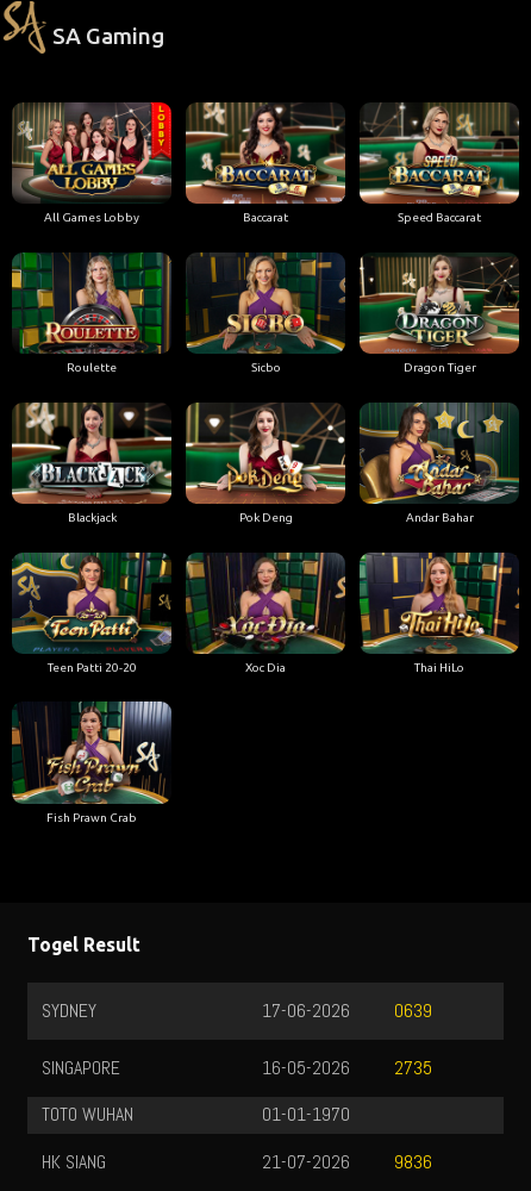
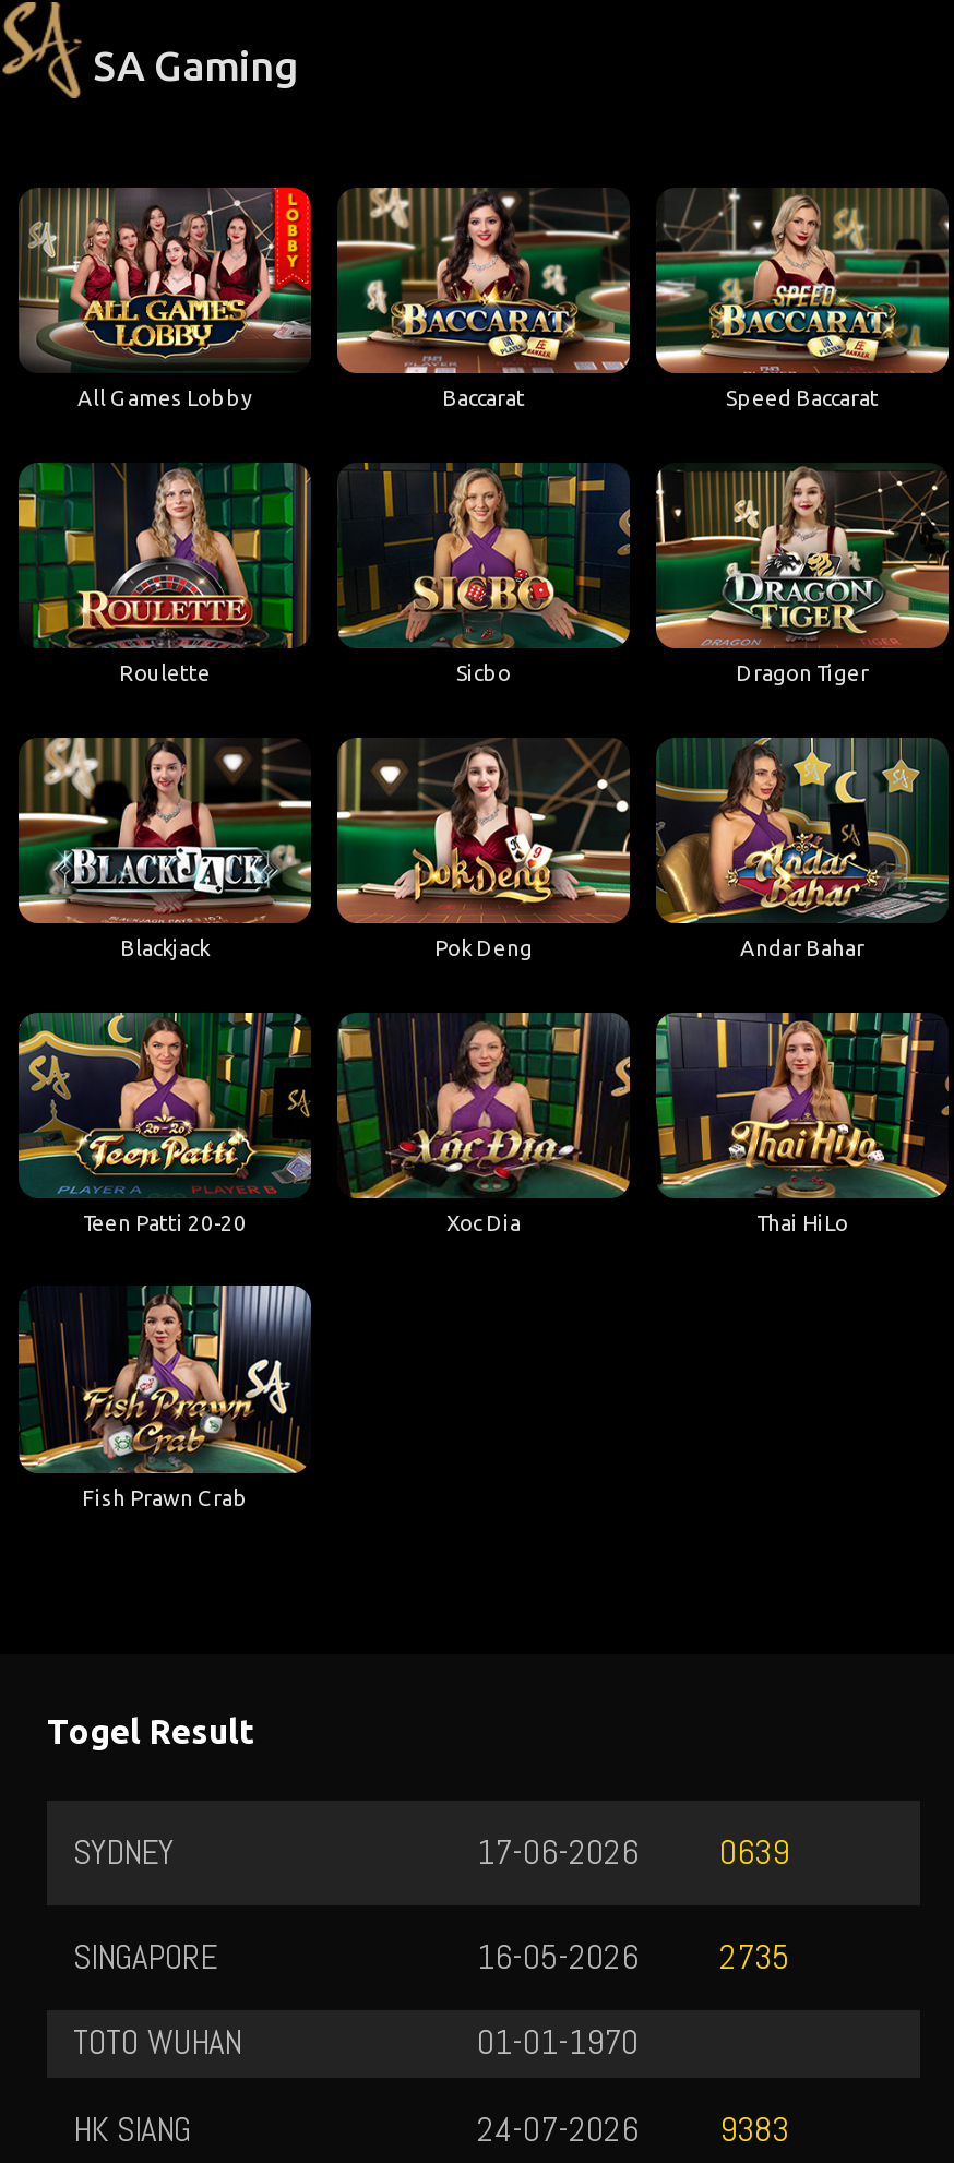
[262,1150,350,1174] 21-07-2026 -> [477,2108,639,2152] 24-07-2026
[394,1151,432,1175] 9836 -> [719,2109,789,2153] 9383

